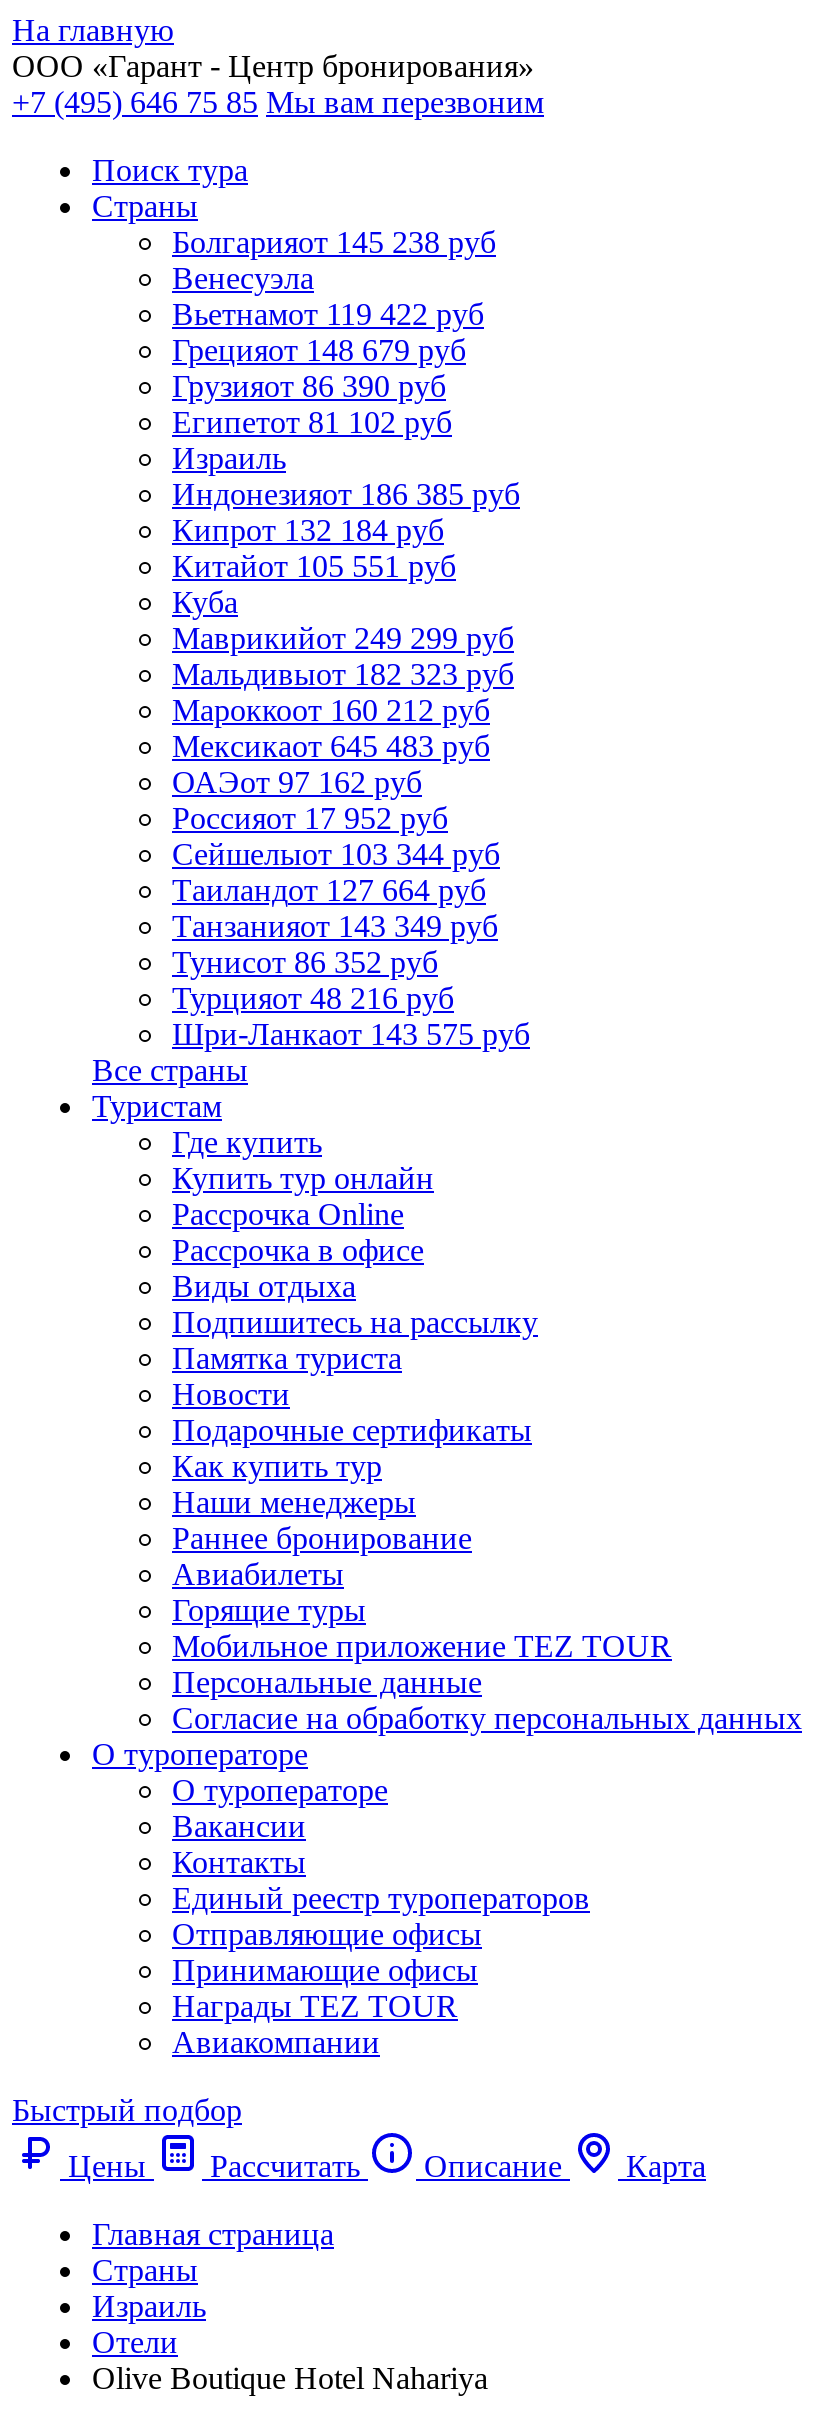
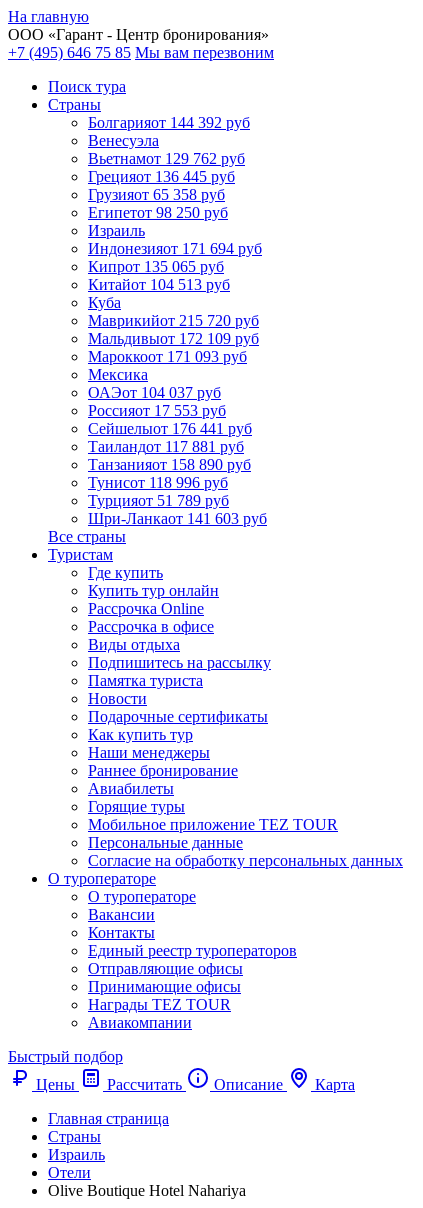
[172,225,496,259] Болгарияот 145 238 руб -> [88,114,250,131] Болгарияот 144 392 руб
[172,297,484,331] Вьетнамот 119 422 руб -> [88,150,245,167] Вьетнамот 129 762 руб
[172,333,466,367] Грецияот 148 679 руб -> [88,168,235,185] Грецияот 136 445 руб
[172,369,446,403] Грузияот 86 390 руб -> [88,186,225,203] Грузияот 65 358 руб
[172,405,452,439] Египетот 81 102 руб -> [88,204,228,221] Египетот 98 250 руб
[172,477,520,511] Индонезияот 186 385 руб -> [88,240,262,257] Индонезияот 171 694 руб
[172,513,444,547] Кипрот 132 184 руб -> [88,258,224,275] Кипрот 135 065 руб
[172,549,456,583] Китайот 105 551 руб -> [88,276,230,293] Китайот 104 513 руб
[172,621,530,1051] Маврикийот 249 299 руб | Мальдивыот 182 323 руб | Мароккоот 160 212 руб | Мексикаот 645 483 руб | ОАЭот 97 162 руб | Россияот 17 952 руб | Сейшелыот 103 344 руб | Таиландот 127 664 руб | Танзанияот 143 349 руб | Тунисот 86 352 руб | Турцияот 48 216 руб | Шри-Ланкаот 143 575 руб -> [88,312,267,527] Маврикийот 215 720 руб | Мальдивыот 172 109 руб | Мароккоот 171 093 руб | Мексика | ОАЭот 104 037 руб | Россияот 17 553 руб | Сейшелыот 176 441 руб | Таиландот 117 881 руб | Танзанияот 158 890 руб | Тунисот 118 996 руб | Турцияот 51 789 руб | Шри-Ланкаот 141 603 руб

